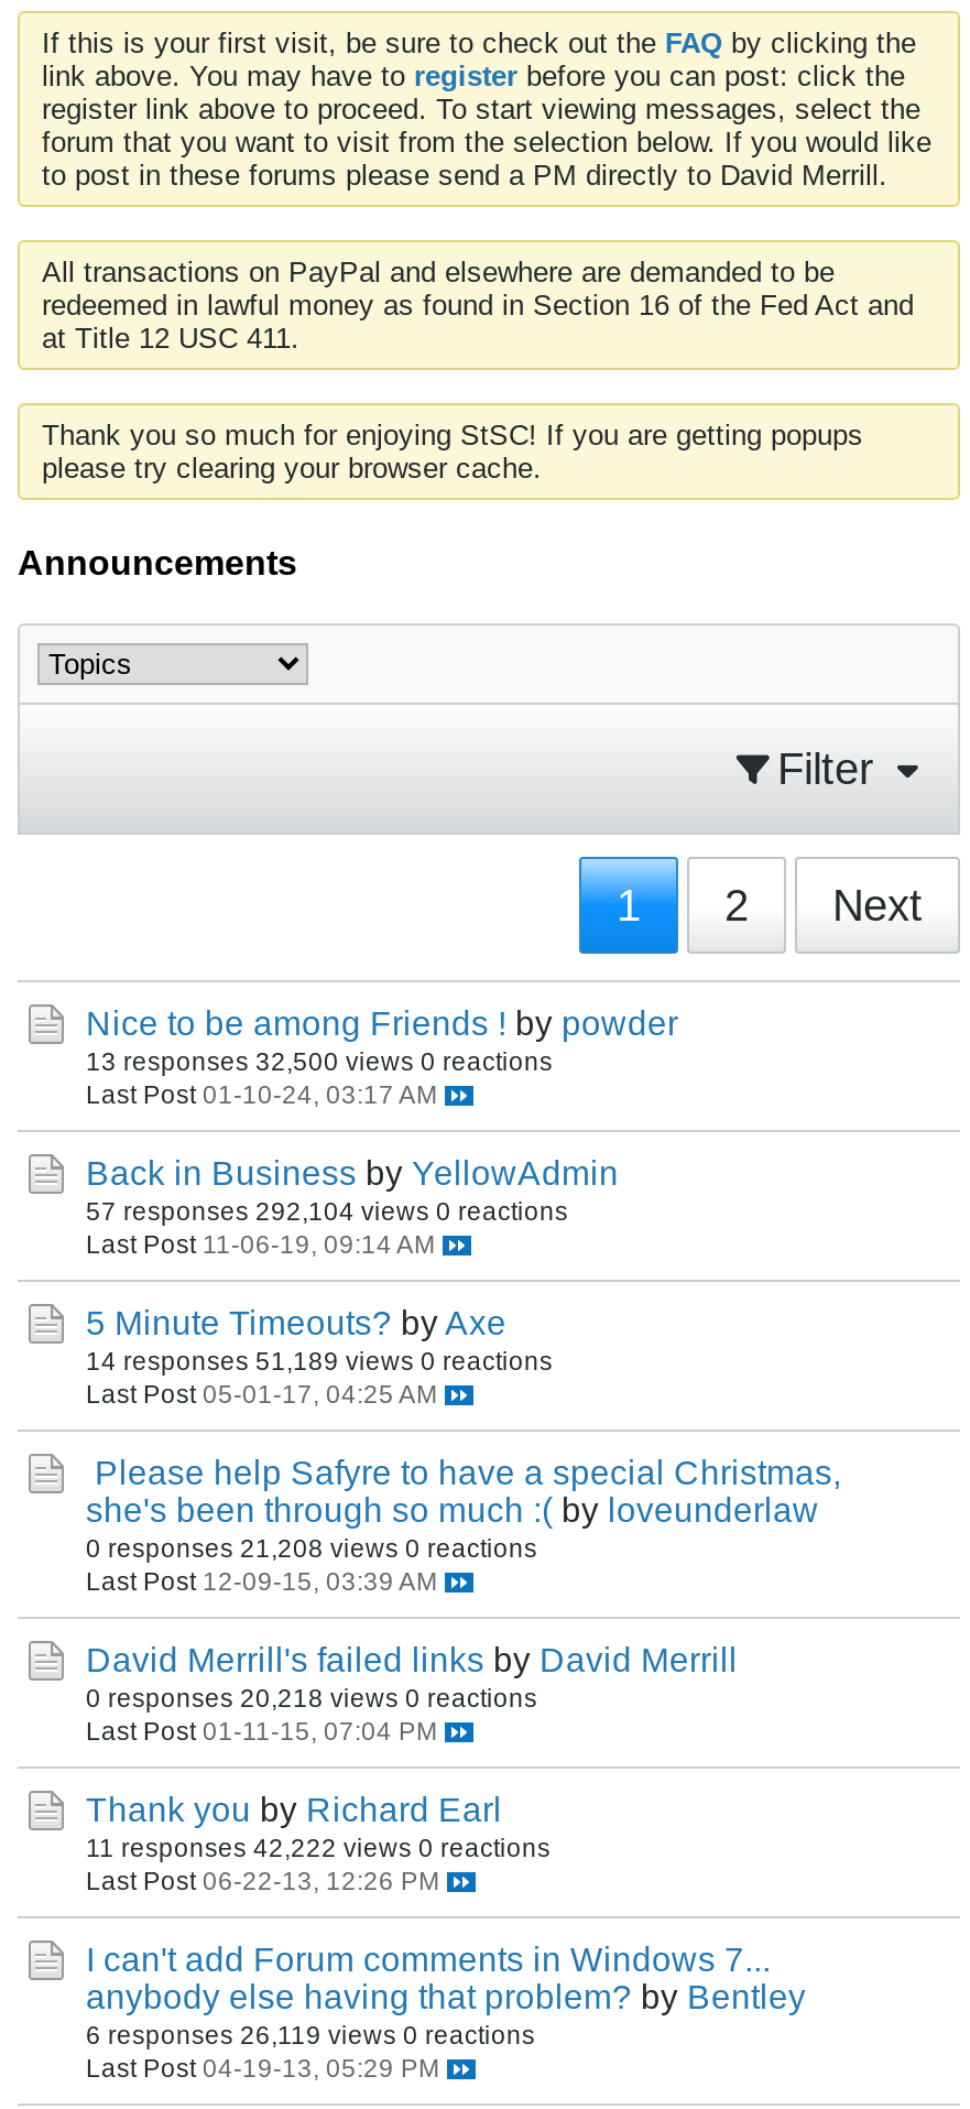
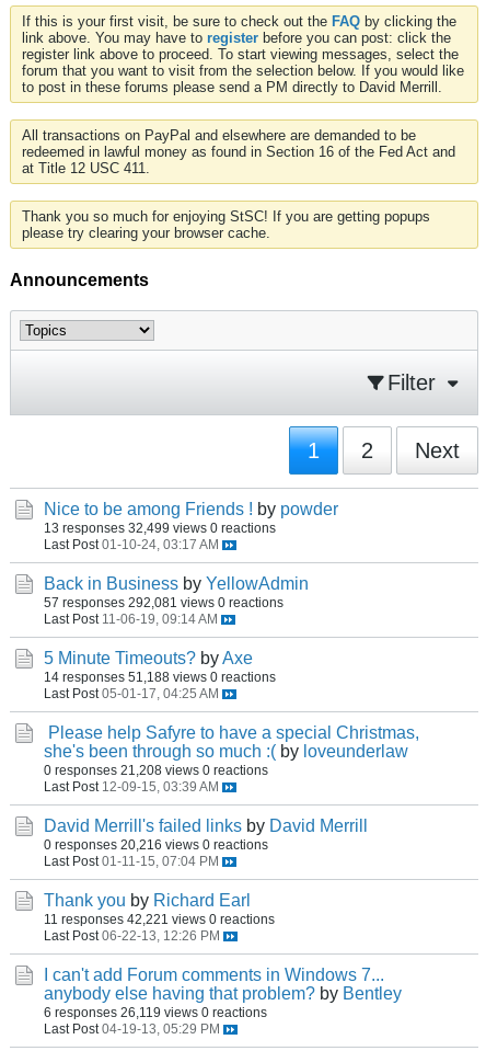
[86,1047,553,1076] 13 responses 32,500 views 0 reactions -> [44,521,276,535] 13 responses 32,499 views 0 reactions
[86,1197,568,1226] 57 responses 292,104 views 0 reactions -> [44,596,283,610] 57 responses 292,081 views 0 reactions
[86,1347,553,1376] 14 responses 51,189 views 0 reactions -> [44,670,276,684] 14 responses 51,188 views 0 reactions
[86,1684,537,1713] 0 responses 20,218 views 0 reactions -> [44,838,268,852] 0 responses 20,216 views 0 reactions
[86,1834,551,1862] 11 responses 42,222 views 0 reactions -> [44,912,275,927] 11 responses 42,221 views 0 reactions

